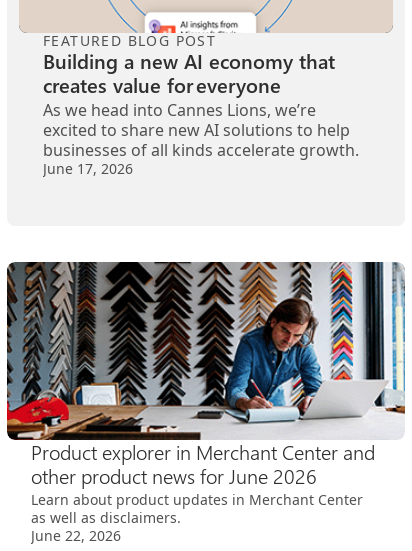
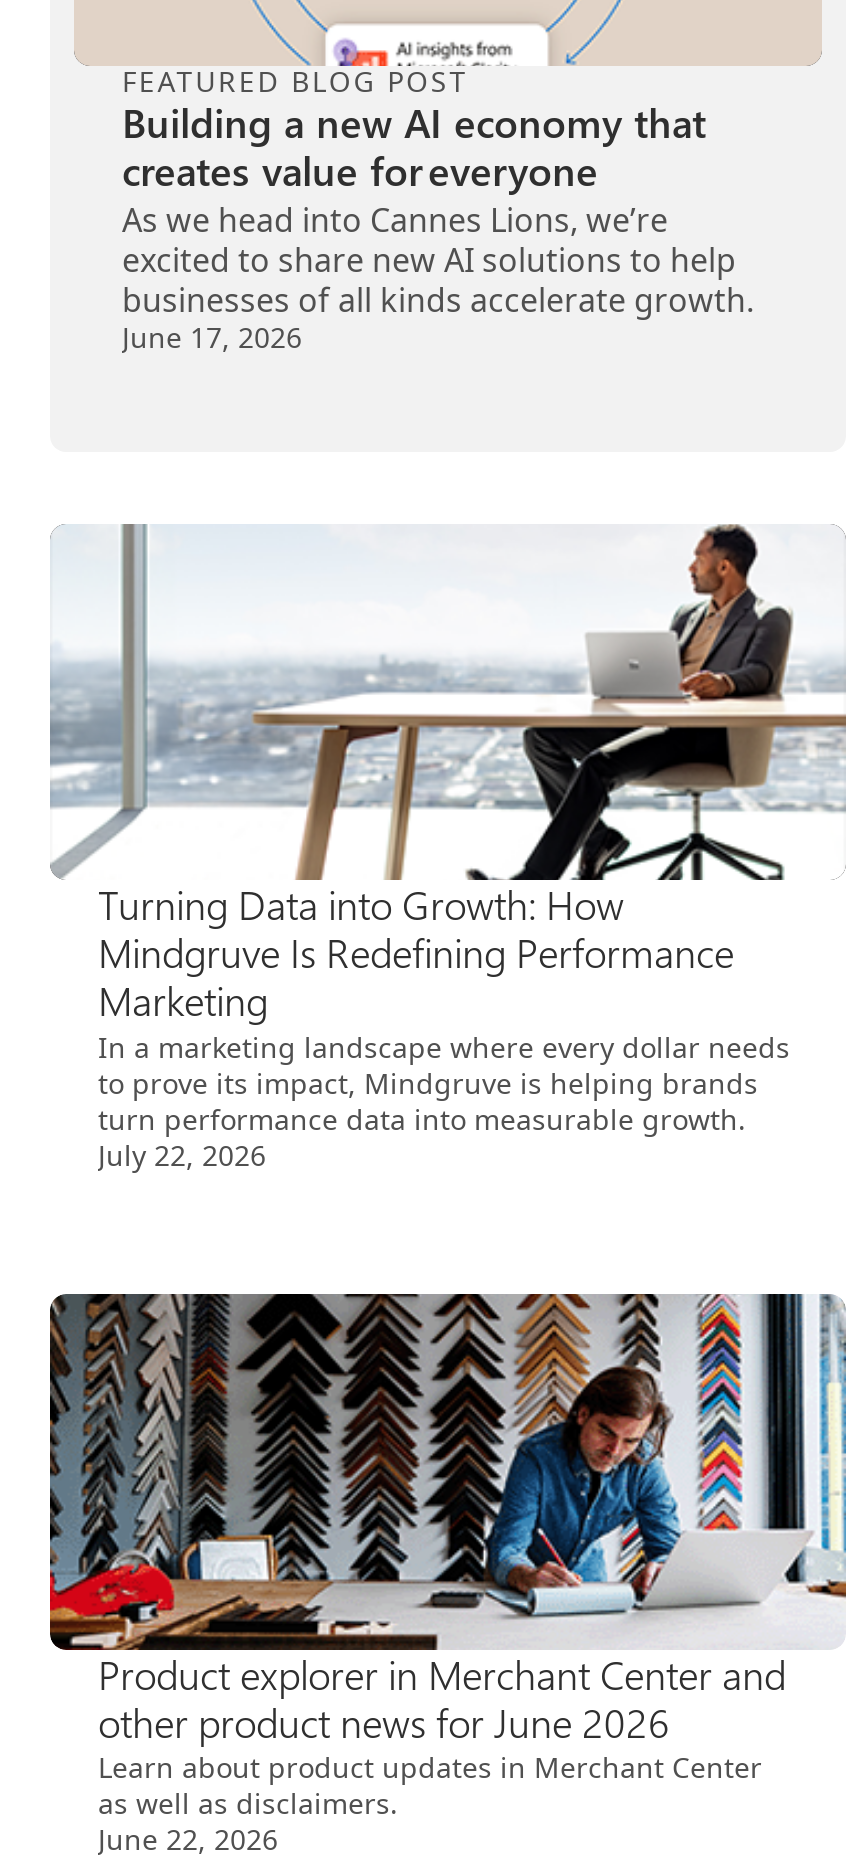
none -> [50,524,848,1173] [image] | Turning Data into Growth: How | Mindgruve Is Redefining Performance | Marketing | In a marketing landscape where every dollar needs | to prove its impact, Mindgruve is helping brands | turn performance data into measurable growth. | July 22, 2026

